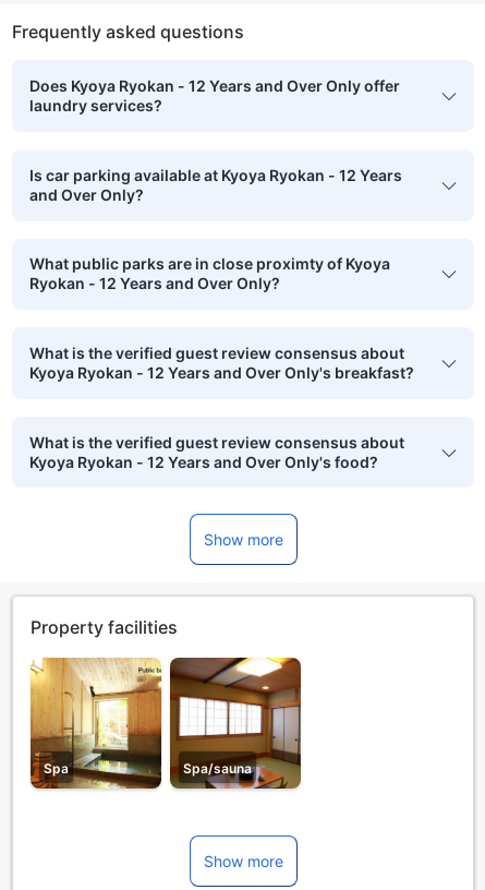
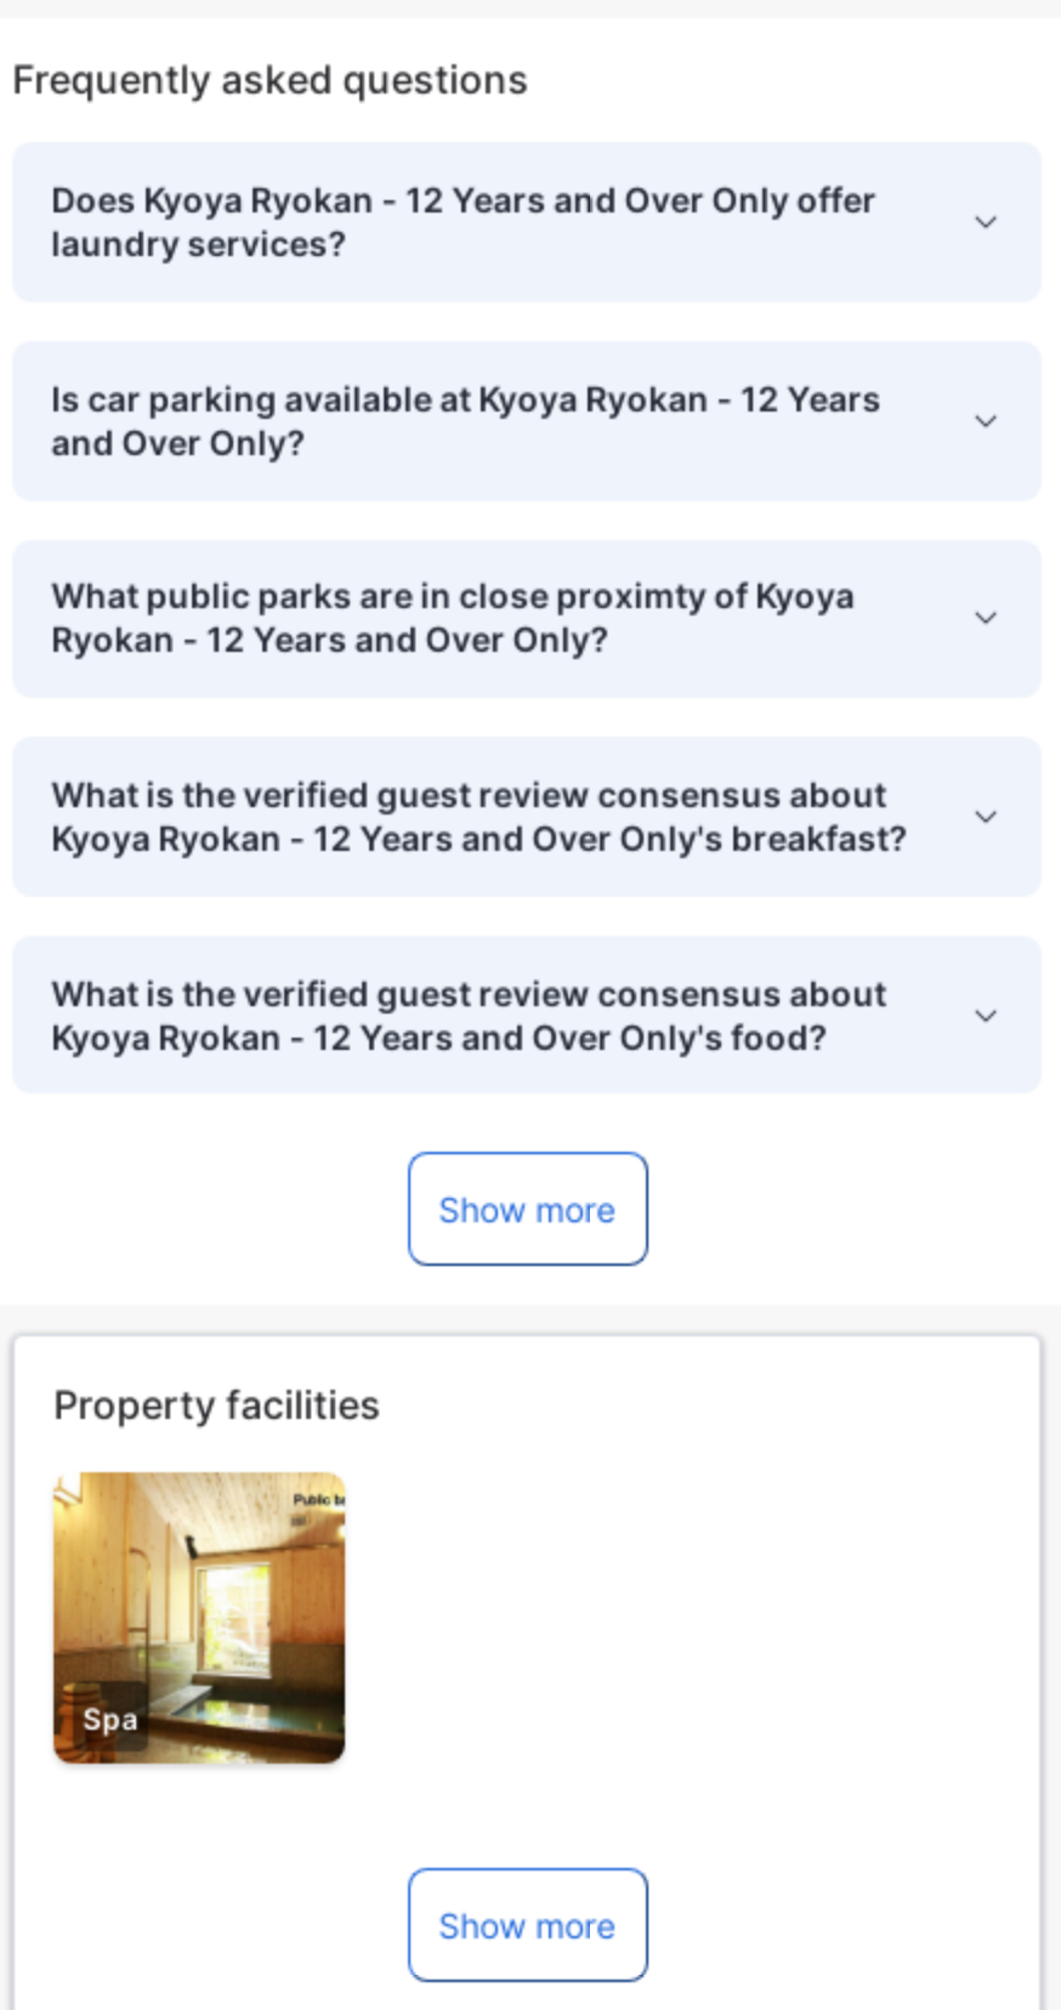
[169,657,302,791] [image] | Spa/sauna -> none

